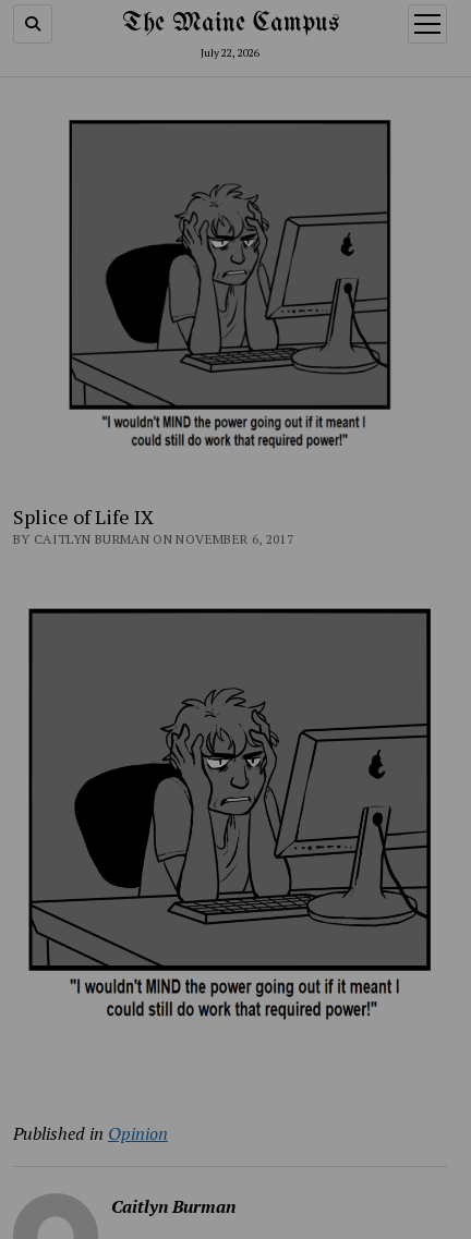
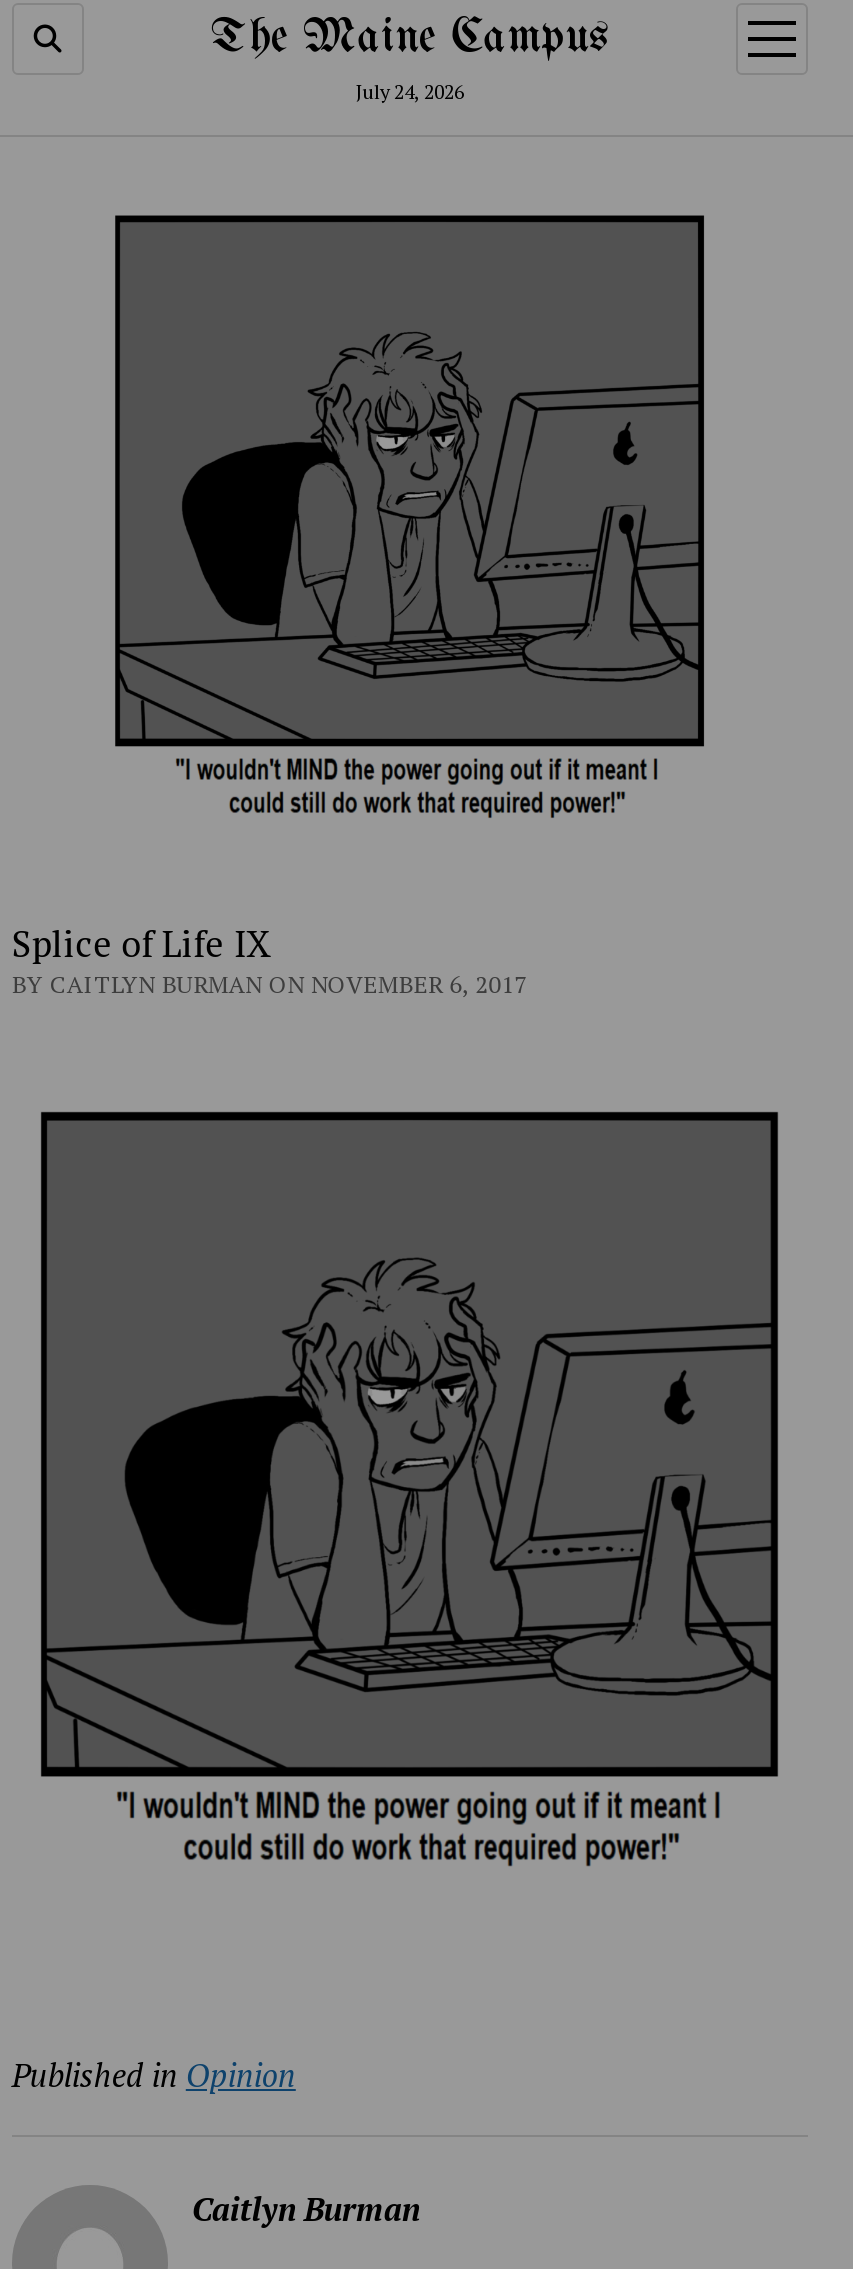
[201,46,259,60] July 22, 2026 -> [356,79,464,105] July 24, 2026

